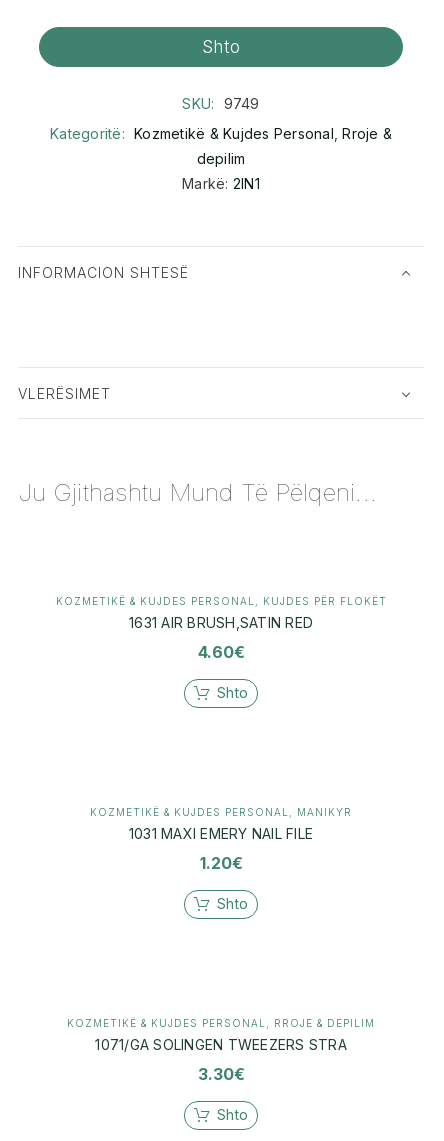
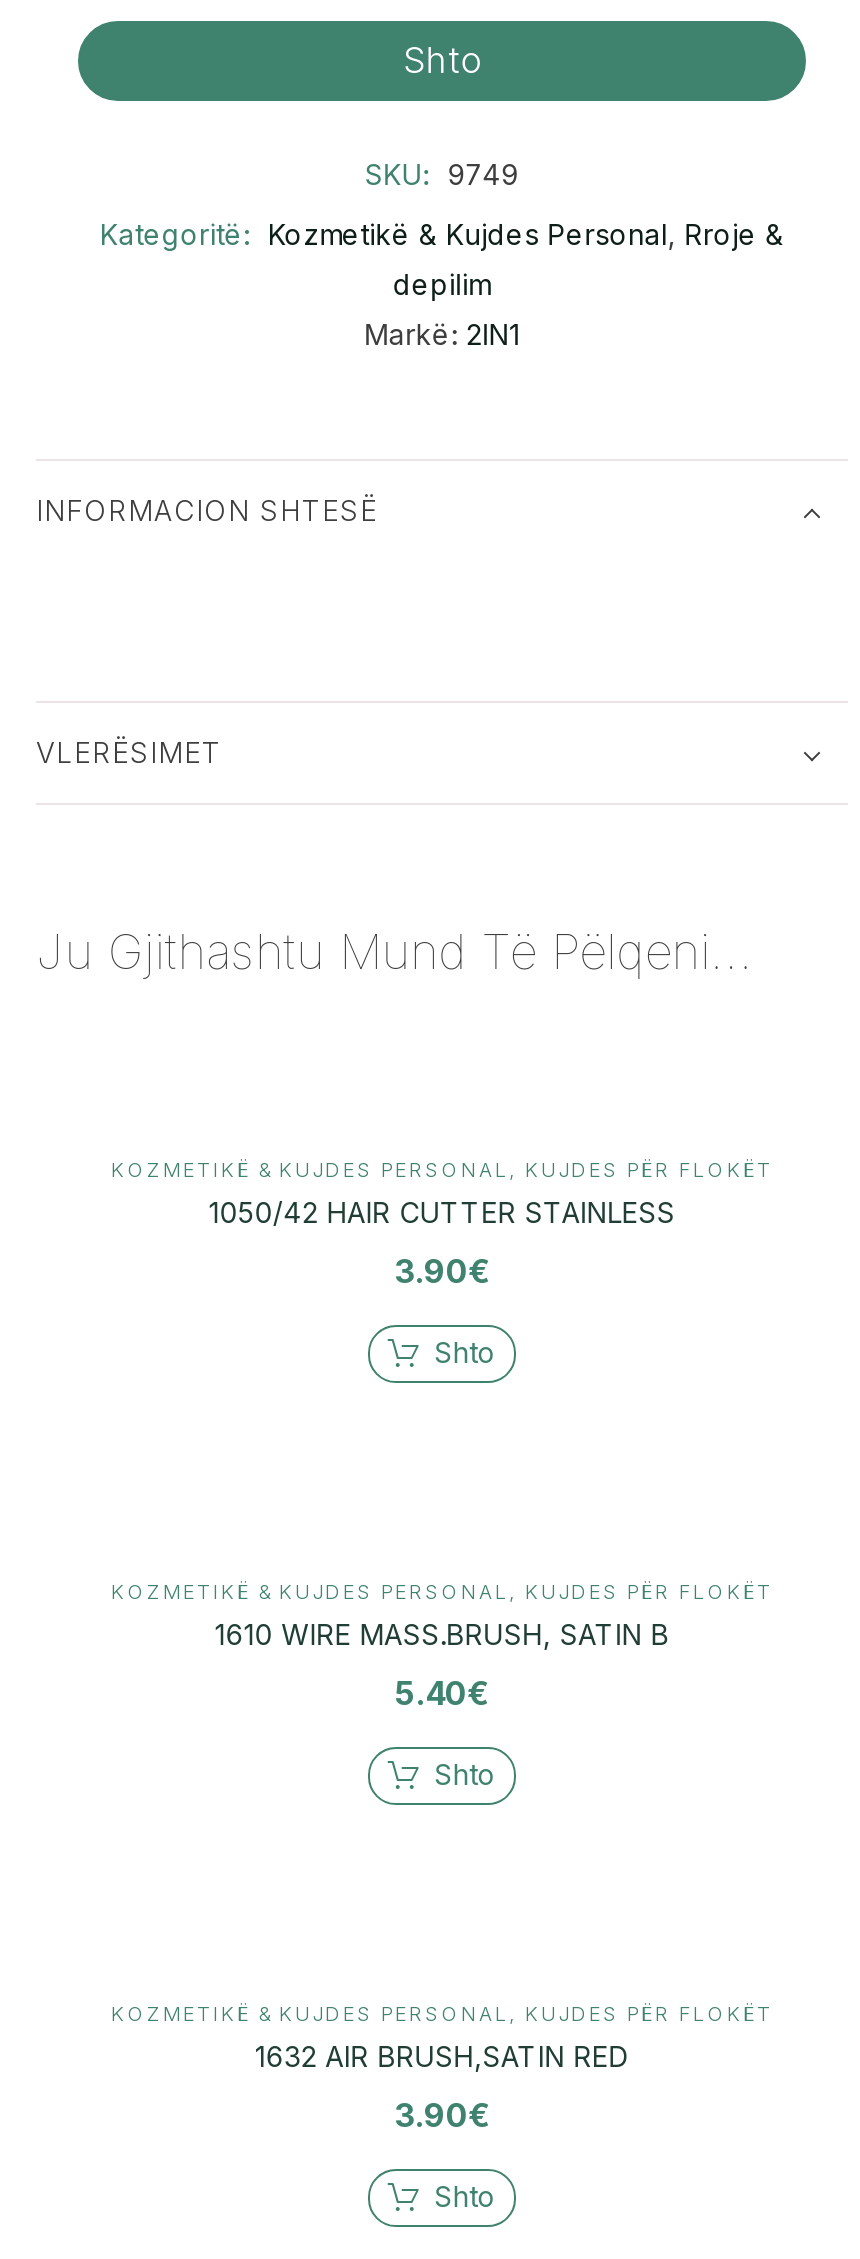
[129,614,313,631] 1631 AIR BRUSH,SATIN RED -> [209,1194,675,1228] 1050/42 HAIR CUTTER STAINLESS
[197,642,244,662] 4.60€ -> [394,1250,490,1290] 3.90€
[90,806,352,842] KOZMETIKË & KUJDES PERSONAL, MANIKYR | 1031 MAXI EMERY NAIL FILE -> [111,1578,773,1650] KOZMETIKË & KUJDES PERSONAL, KUJDES PËR FLOKËT | 1610 WIRE MASS.BRUSH, SATIN B
[199,853,242,873] 1.20€ -> [395,1672,489,1712] 5.40€
[67,1017,375,1053] KOZMETIKË & KUJDES PERSONAL, RROJE & DEPILIM | 1071/GA SOLINGEN TWEEZERS STRA -> [111,2000,773,2072] KOZMETIKË & KUJDES PERSONAL, KUJDES PËR FLOKËT | 1632 AIR BRUSH,SATIN RED
[197,1064,244,1084] 3.30€ -> [394,2094,490,2134] 3.90€

